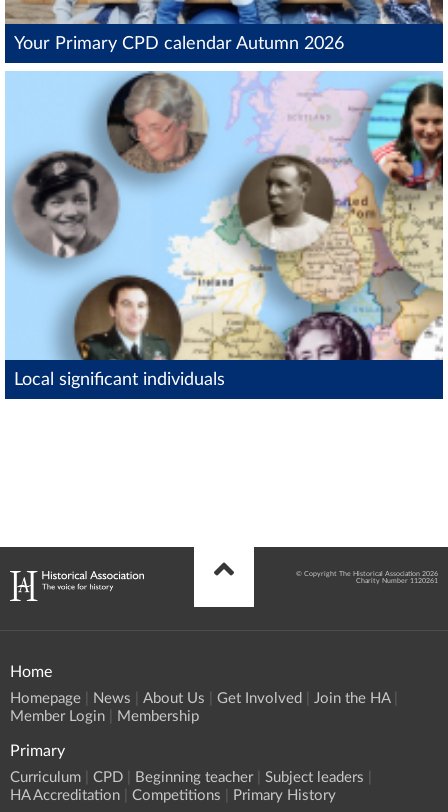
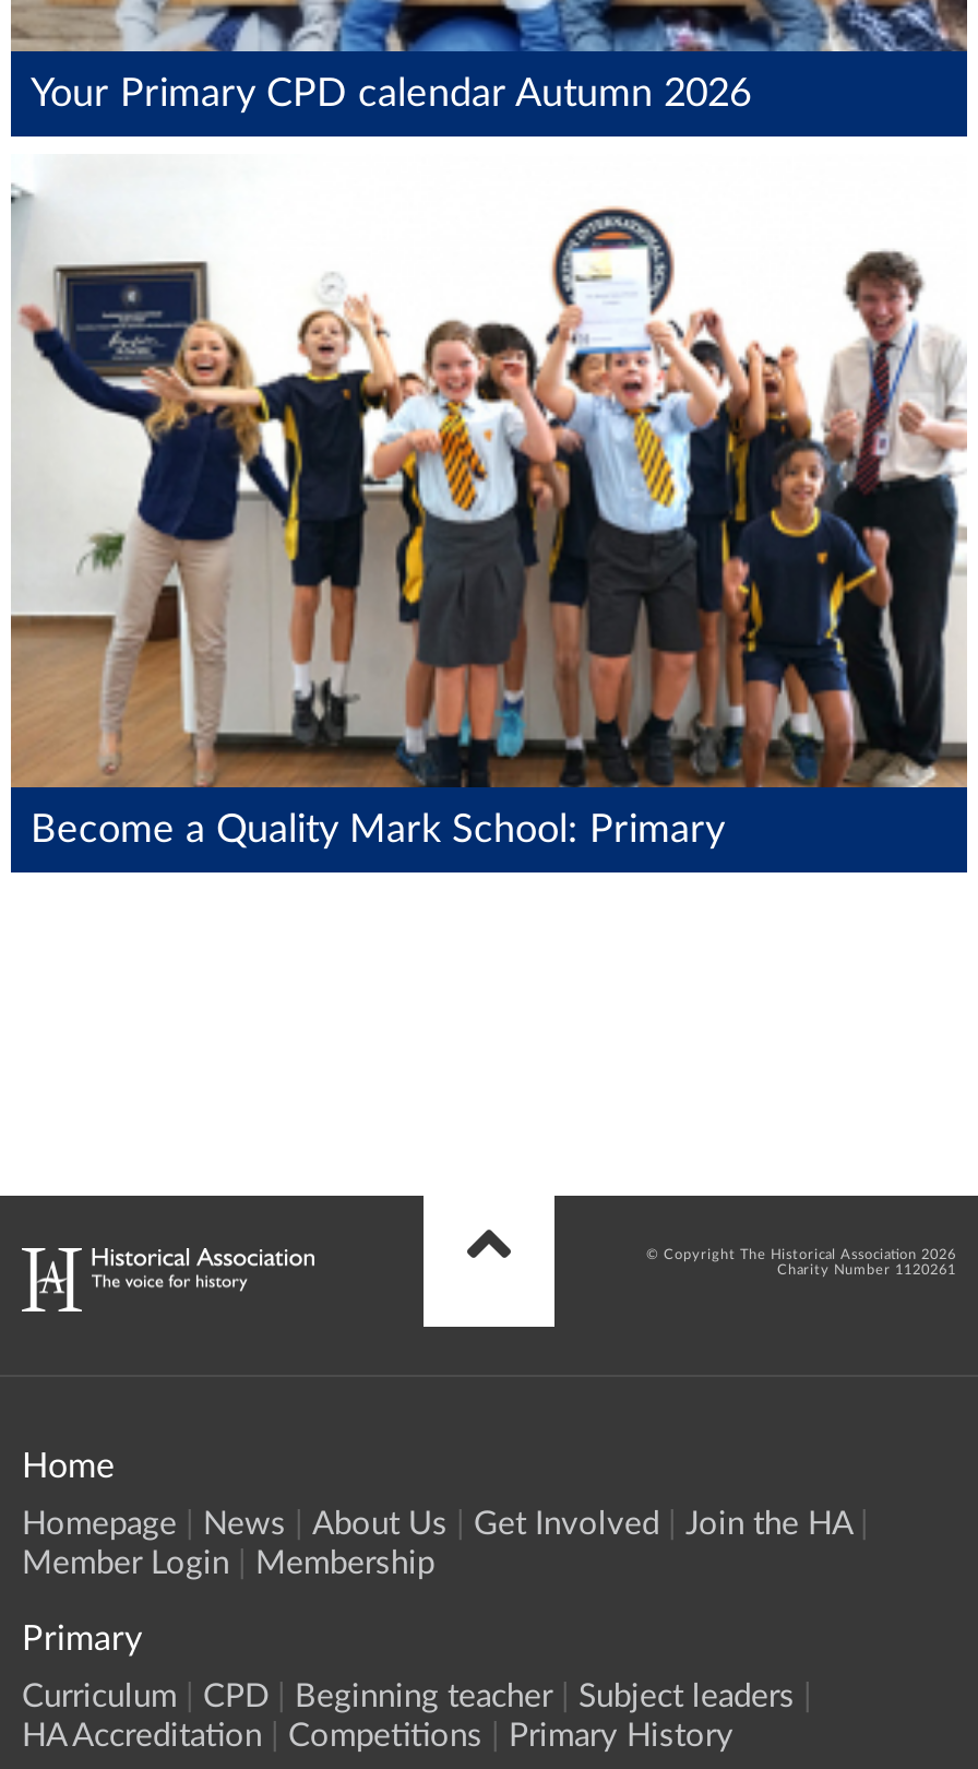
[5,70,444,388] [image] | Local significant individuals -> [9,155,969,848] [image] | Become a Quality Mark School: Primary

